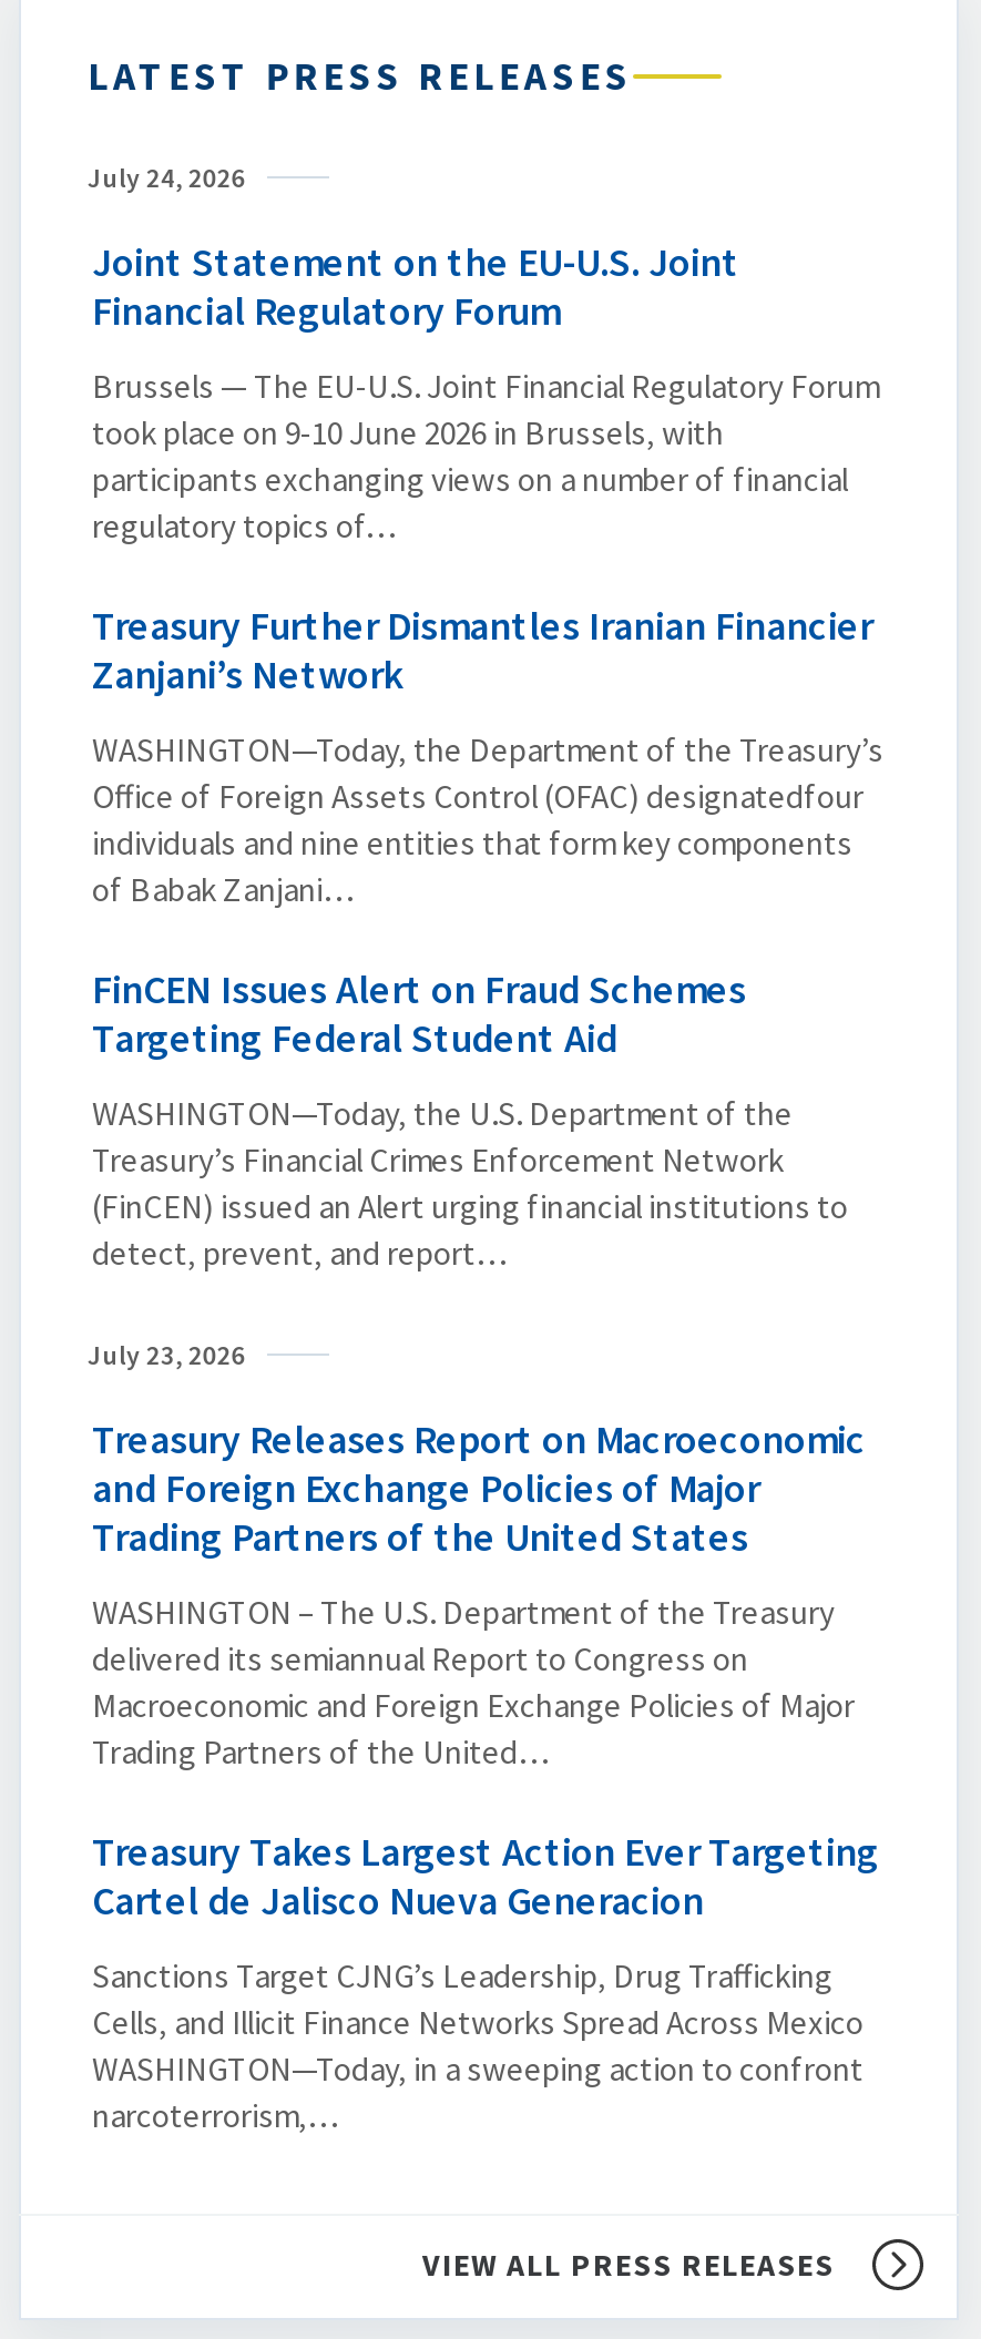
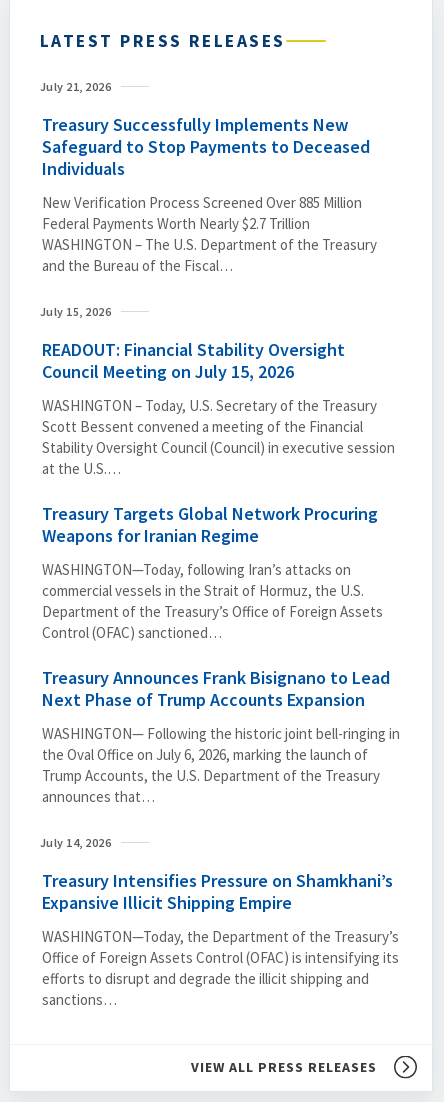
[88,161,879,1562] July 24, 2026 | Joint Statement on the EU-U.S. Joint | Financial Regulatory Forum | Brussels — The EU-U.S. Joint Financial Regulatory Forum | took place on 9-10 June 2026 in Brussels, with | participants exchanging views on a number of financial | regulatory topics of… | Treasury Further Dismantles Iranian Financier | Zanjani’s Network | Office of Foreign Assets Control (OFAC) designatedfour | individuals and nine entities that form key components | of Babak Zanjani… | FinCEN Issues Alert on Fraud Schemes | Targeting Federal Student Aid | WASHINGTON—Today, the U.S. Department of the | Treasury’s Financial Crimes Enforcement Network | (FinCEN) issued an Alert urging financial institutions to | detect, prevent, and report… | July 23, 2026 | Treasury Releases Report on Macroeconomic | and Foreign Exchange Policies of Major | Trading Partners of the United States -> [40,79,370,233] July 21, 2026 | Treasury Successfully Implements New | Safeguard to Stop Payments to Deceased | Individuals | New Verification Process Screened Over 885 Million | Federal Payments Worth Nearly $2.7 Trillion
moved [92,728,883,770] -> [42,927,399,946]: WASHINGTON—Today, the Department of the Treasury’s
moved [92,1591,835,1633] -> [42,235,377,254]: WASHINGTON – The U.S. Department of the Treasury
[92,1637,879,2136] delivered its semiannual Report to Congress on | Macroeconomic and Foreign Exchange Policies of Major | Trading Partners of the United… | Treasury Takes Largest Action Ever Targeting | Cartel de Jalisco Nueva Generacion | Sanctions Target CJNG’s Leadership, Drug Trafficking | Cells, and Illicit Finance Networks Spread Across Mexico | WASHINGTON—Today, in a sweeping action to confront | narcoterrorism,… -> [40,256,400,1009] and the Bureau of the Fiscal… | July 15, 2026 | READOUT: Financial Stability Oversight | Council Meeting on July 15, 2026 | WASHINGTON – Today, U.S. Secretary of the Treasury | Scott Bessent convened a meeting of the Financial | Stability Oversight Council (Council) in executive session | at the U.S.… | Treasury Targets Global Network Procuring | Weapons for Iranian Regime | WASHINGTON—Today, following Iran’s attacks on | commercial vessels in the Strait of Hormuz, the U.S. | Department of the Treasury’s Office of Foreign Assets | Control (OFAC) sanctioned… | Treasury Announces Frank Bisignano to Lead | Next Phase of Trump Accounts Expansion | WASHINGTON— Following the historic joint bell-ringing in | the Oval Office on July 6, 2026, marking the launch of | Trump Accounts, the U.S. Department of the Treasury | announces that… | July 14, 2026 | Treasury Intensifies Pressure on Shamkhani’s | Expansive Illicit Shipping Empire | Office of Foreign Assets Control (OFAC) is intensifying its | efforts to disrupt and degrade the illicit shipping and | sanctions…

